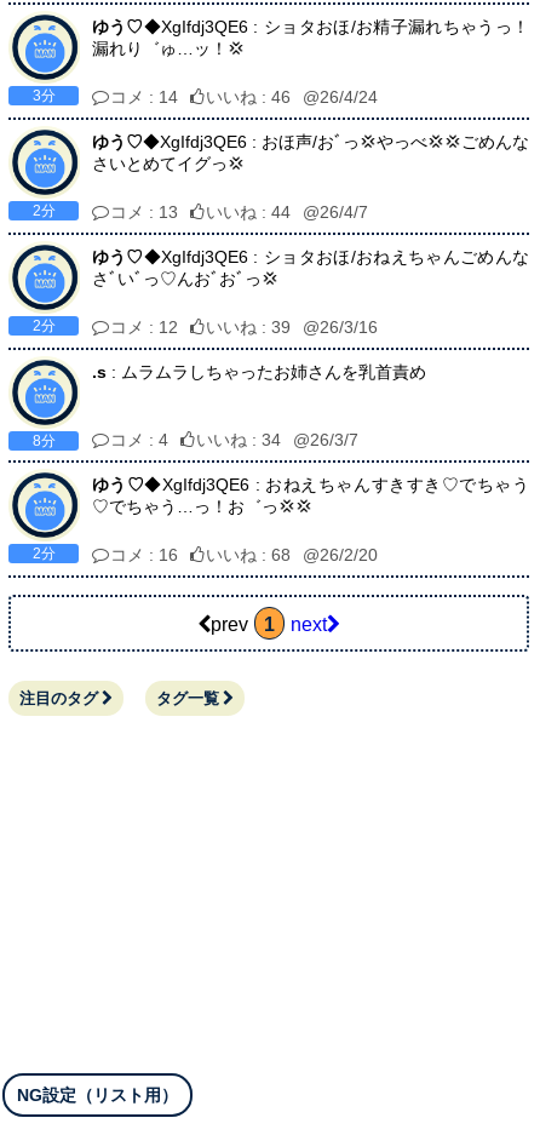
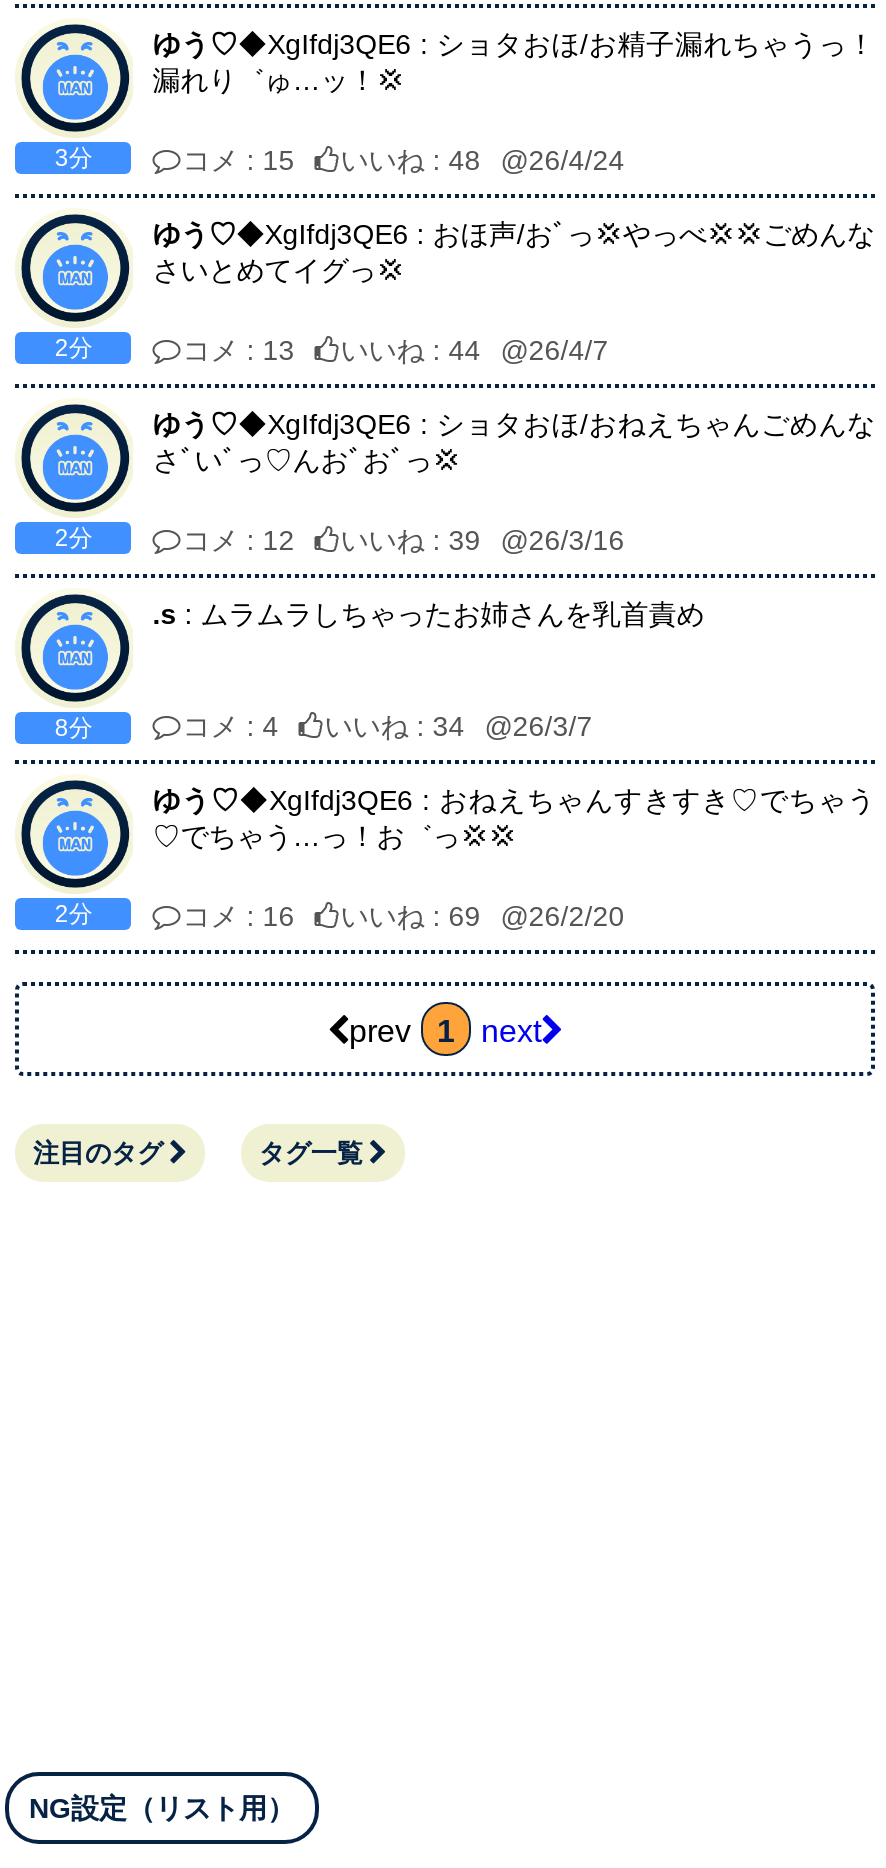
[110,87,178,107] コメ : 14 -> [182,144,294,176] コメ : 15
[205,87,290,107] いいね : 46 -> [340,144,480,176] いいね : 48
[110,545,377,564] コメ : 16 いいね : 68 @26/2/20 -> [182,900,624,932] コメ : 16 いいね : 69 @26/2/20

